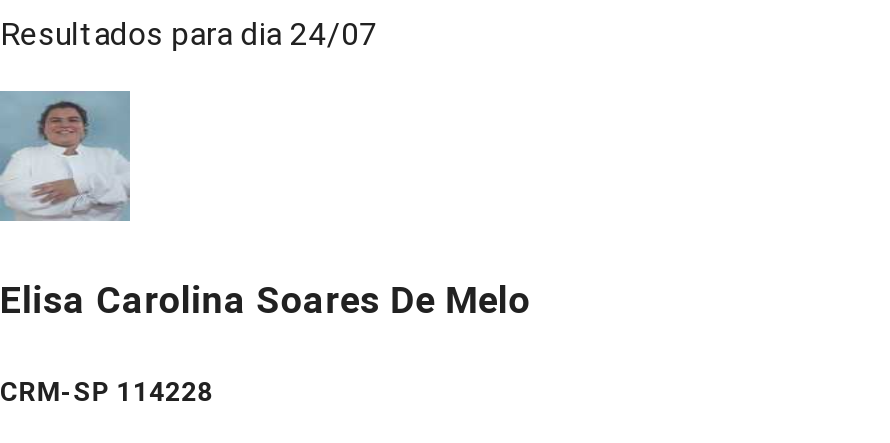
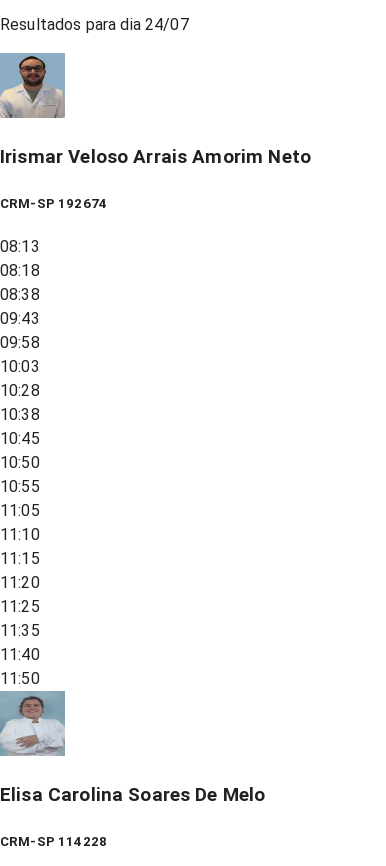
none -> [0,56,311,688] [image] | Irismar Veloso Arrais Amorim Neto | CRM-SP 192674 | 08:13 | 08:18 | 08:38 | 09:43 | 09:58 | 10:03 | 10:28 | 10:38 | 10:45 | 10:50 | 10:55 | 11:05 | 11:10 | 11:15 | 11:20 | 11:25 | 11:35 | 11:40 | 11:50

